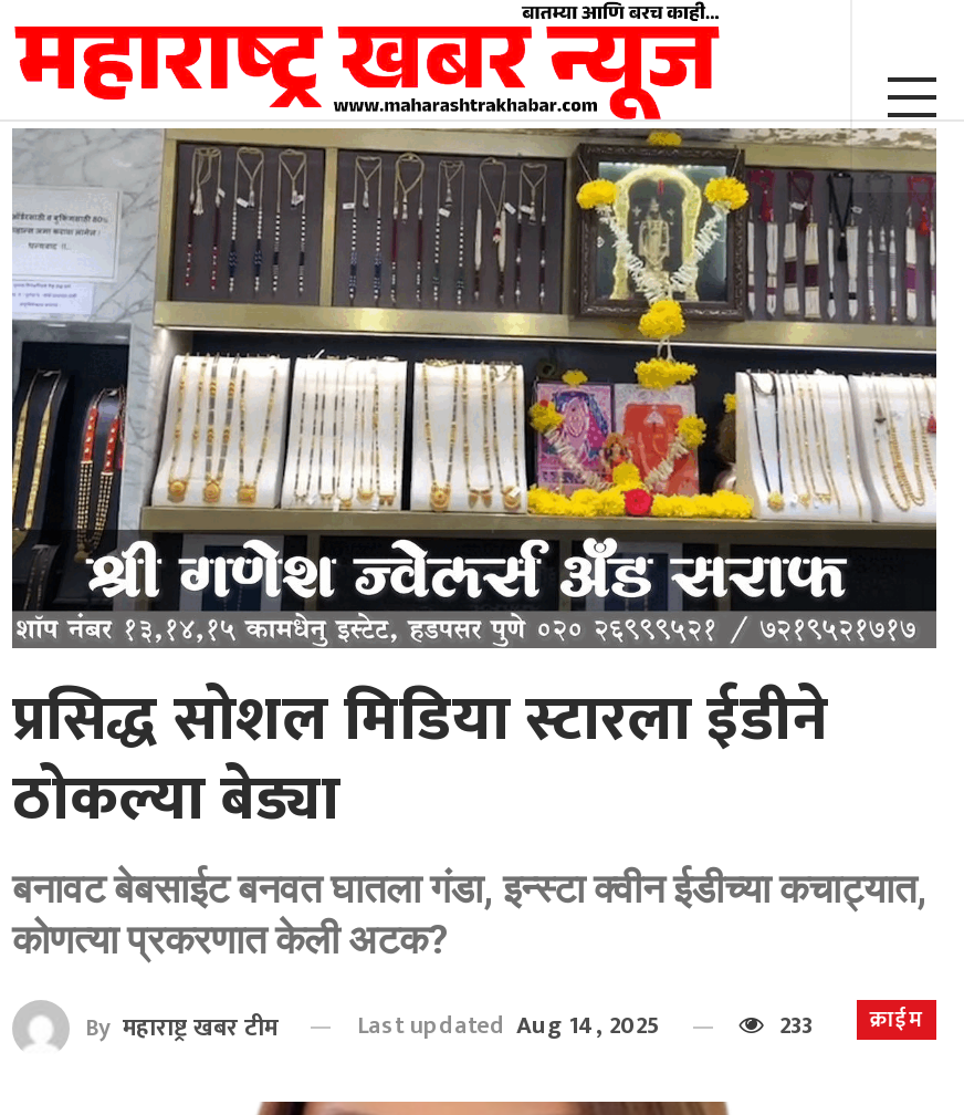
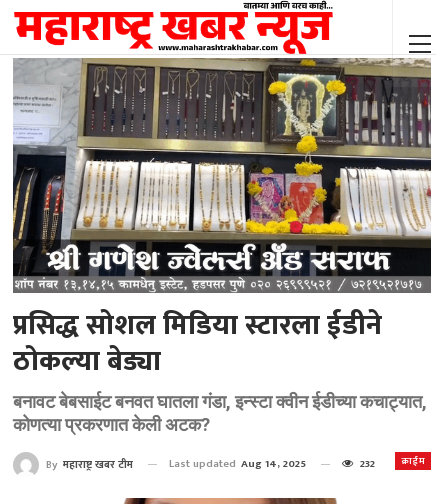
[779,1002,923,1047] 233 क्राईम -> [360,453,425,473] 232 क्राईम

